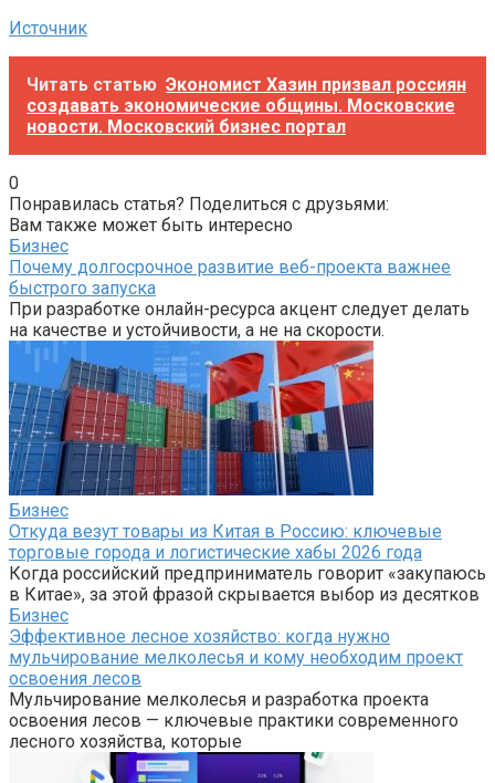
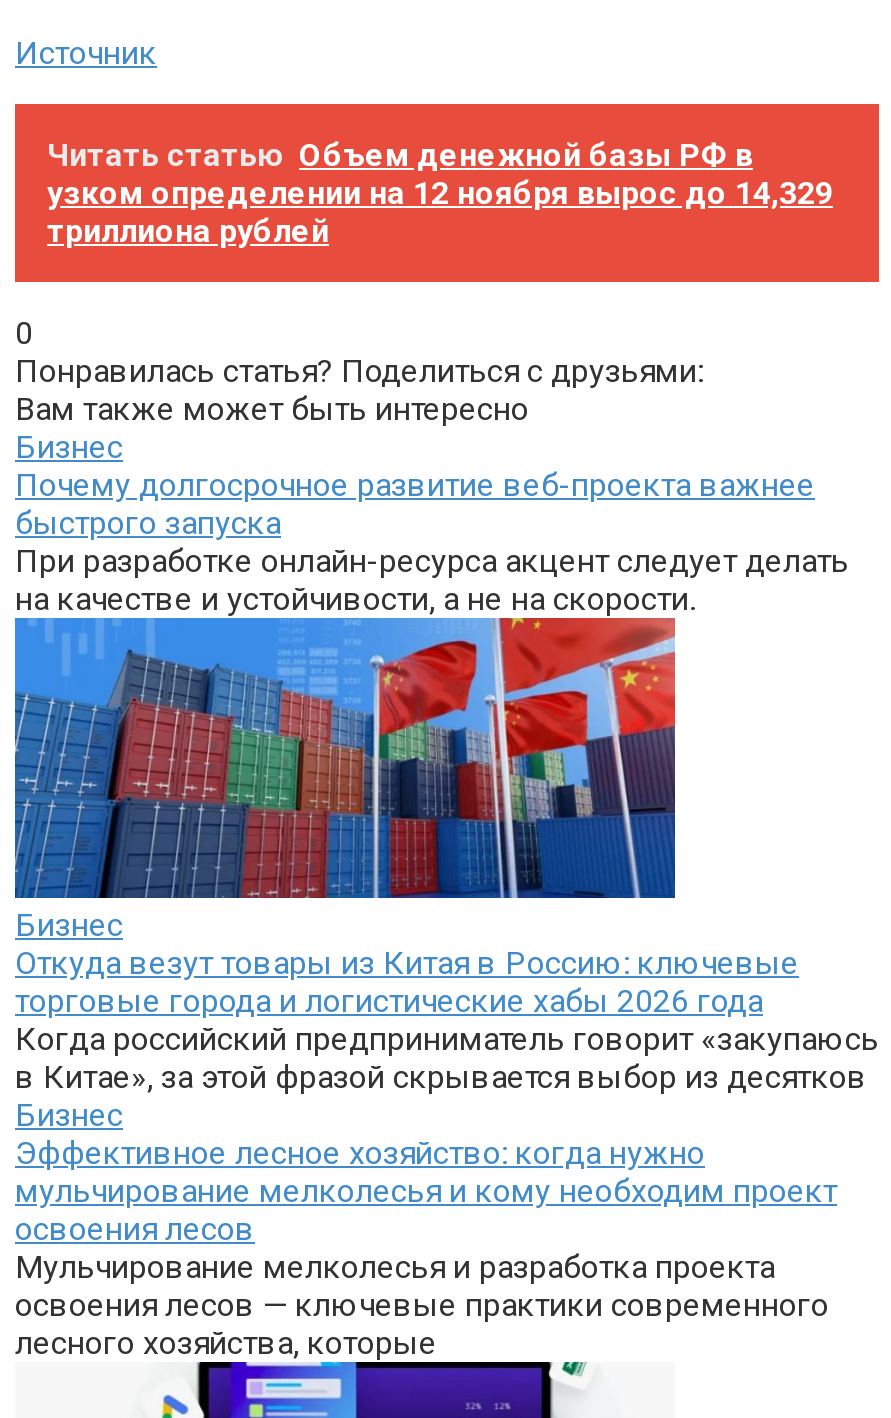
[27,74,466,137] Читать статью Экономист Хазин призвал россиян | создавать экономические общины. Московские | новости. Московский бизнес портал -> [47,136,833,250] Читать статью Объем денежной базы РФ в | узком определении на 12 ноября вырос до 14,329 | триллиона рублей

